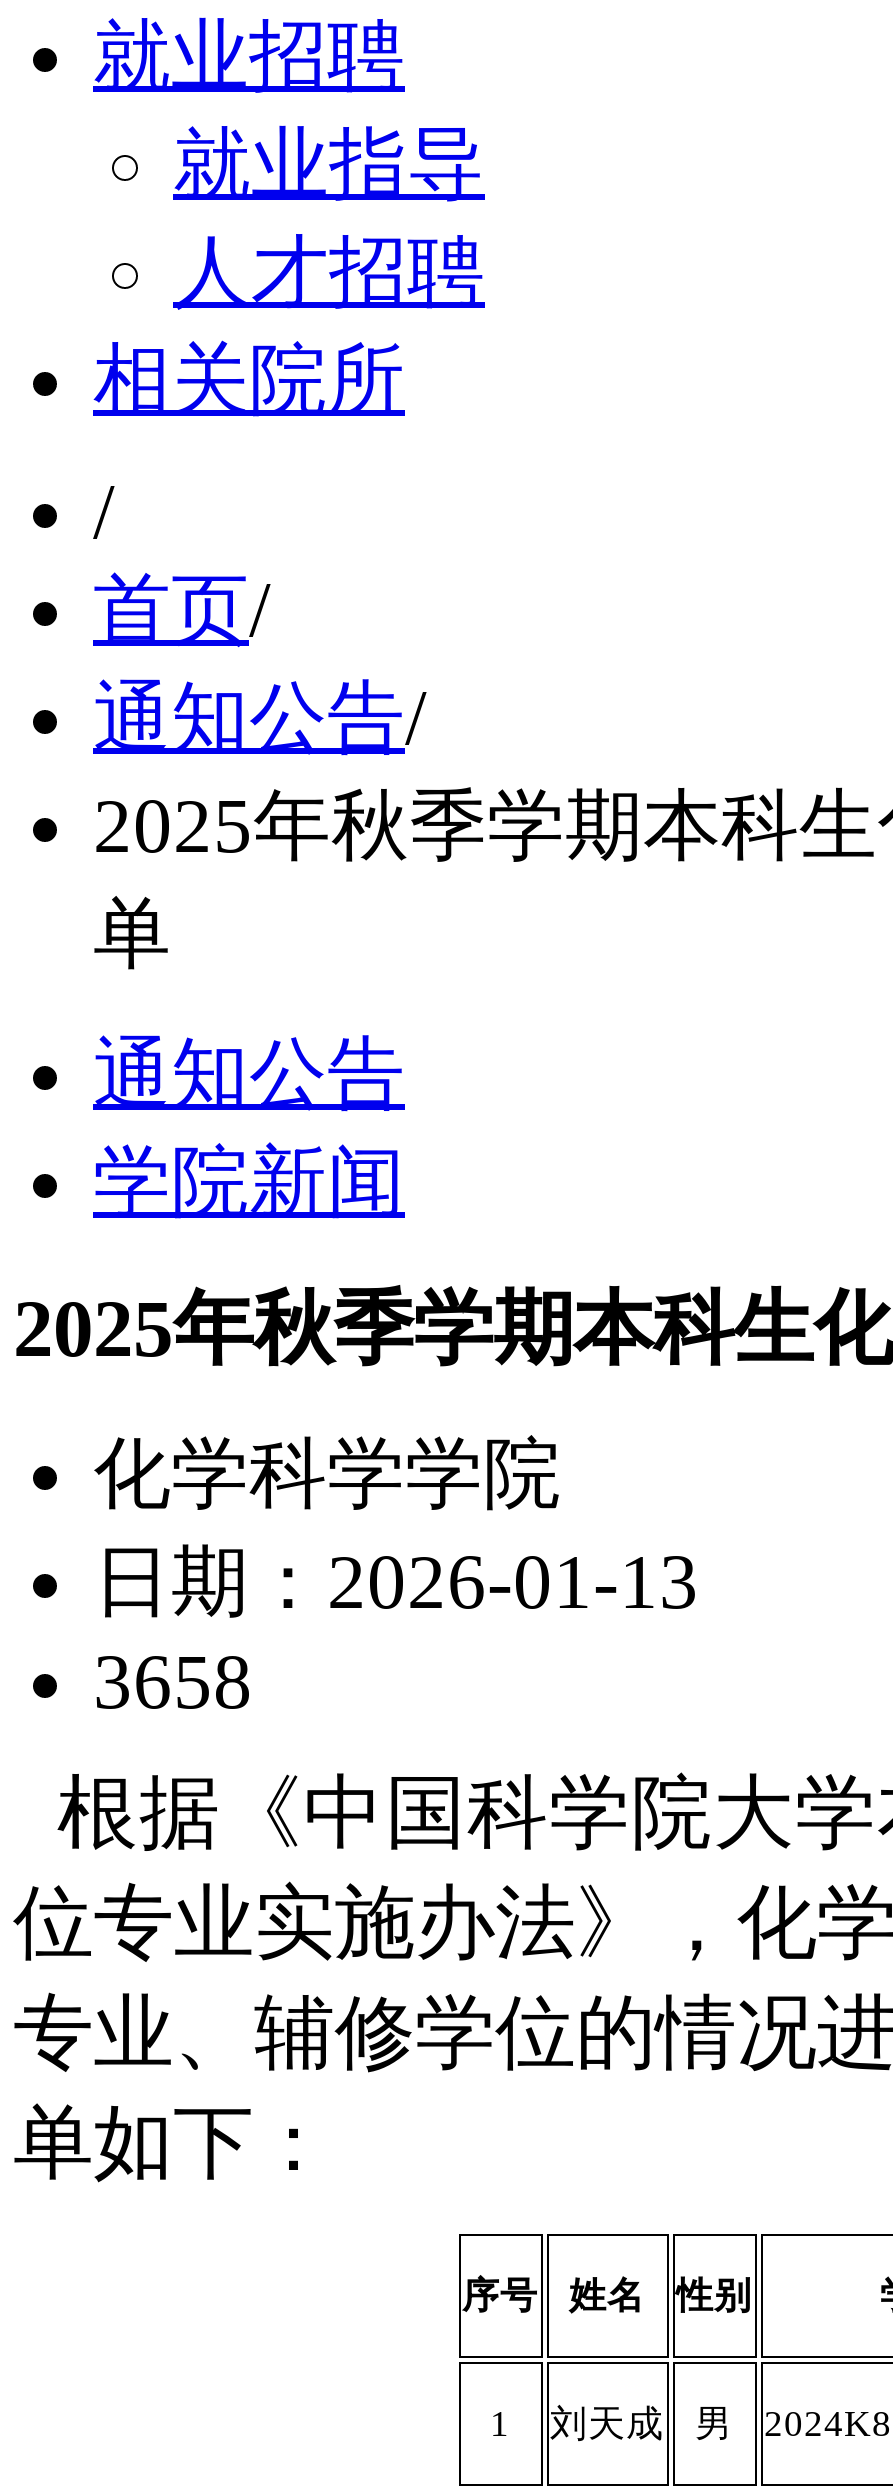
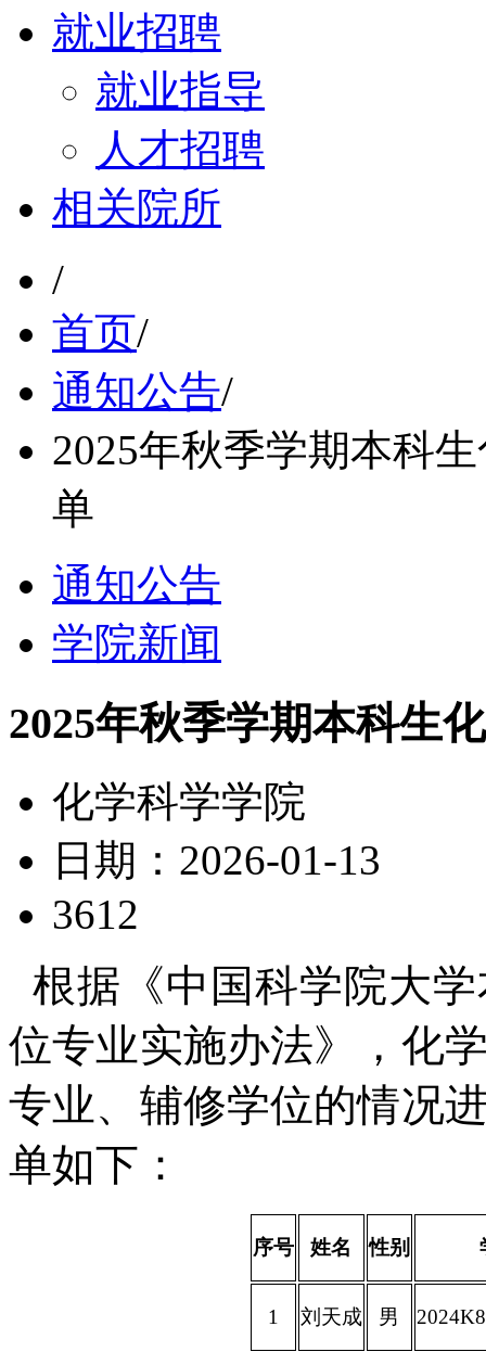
[93,1639,253,1725] 3658 -> [52,891,139,938] 3612

